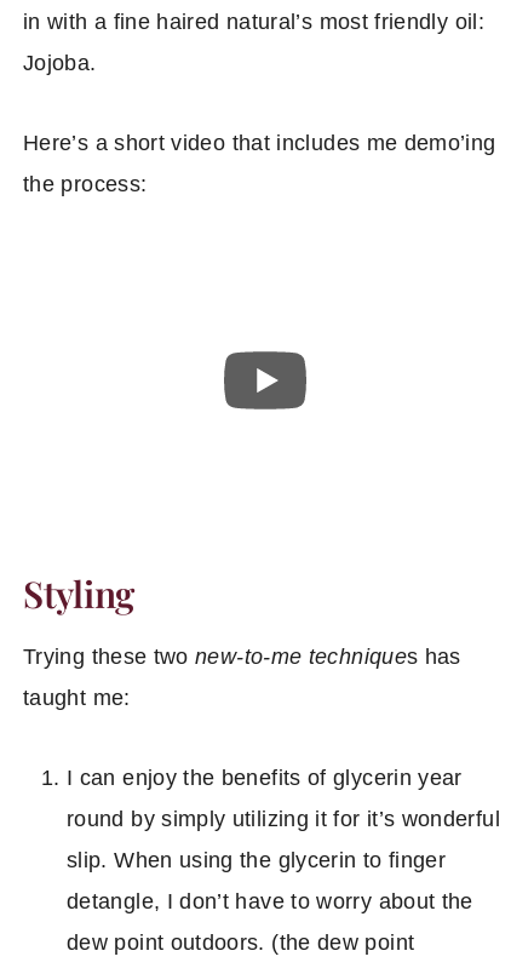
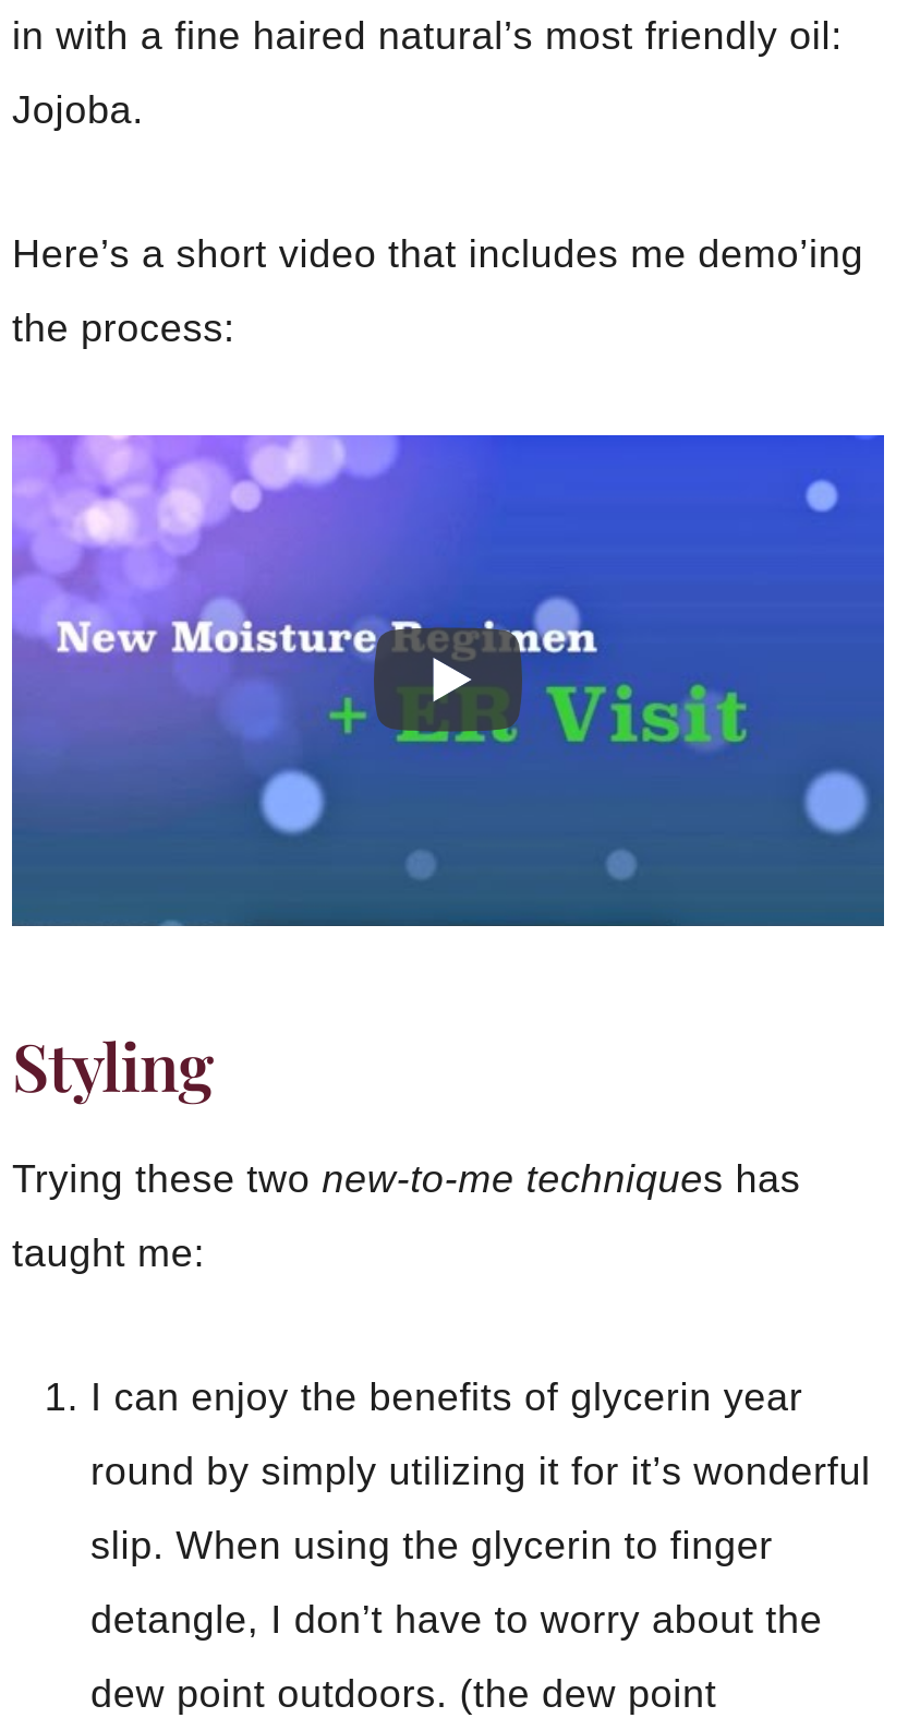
none -> [10,432,886,929] [image]

